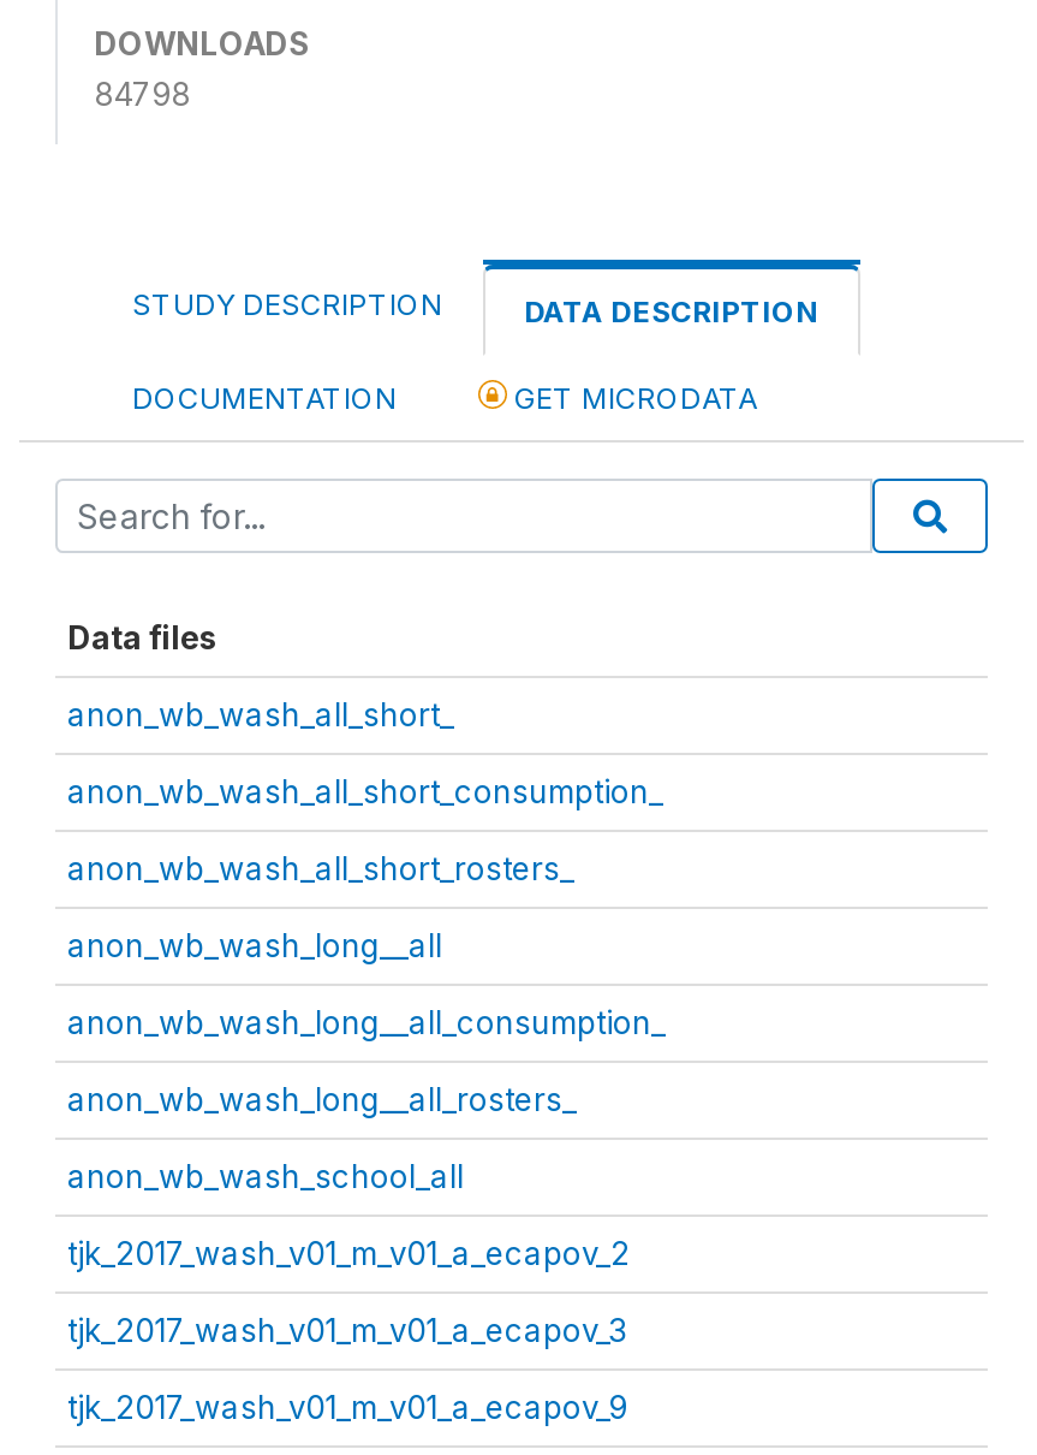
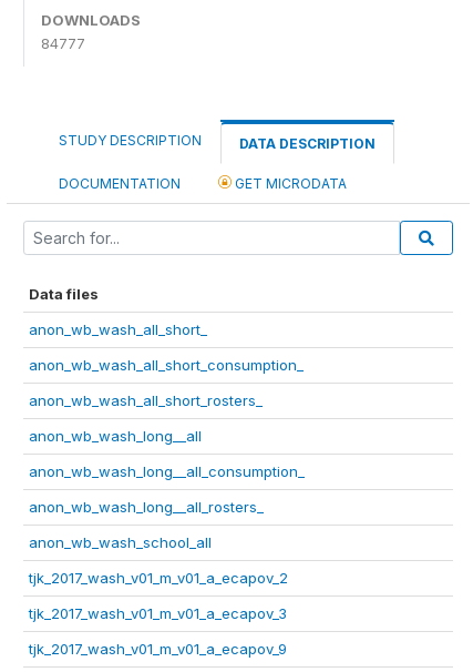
[94,73,190,112] 84798 -> [41,34,85,52] 84777

